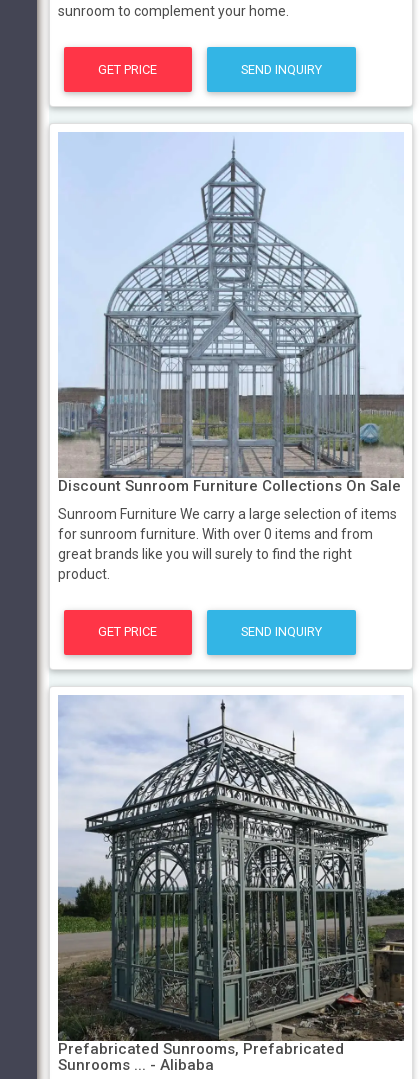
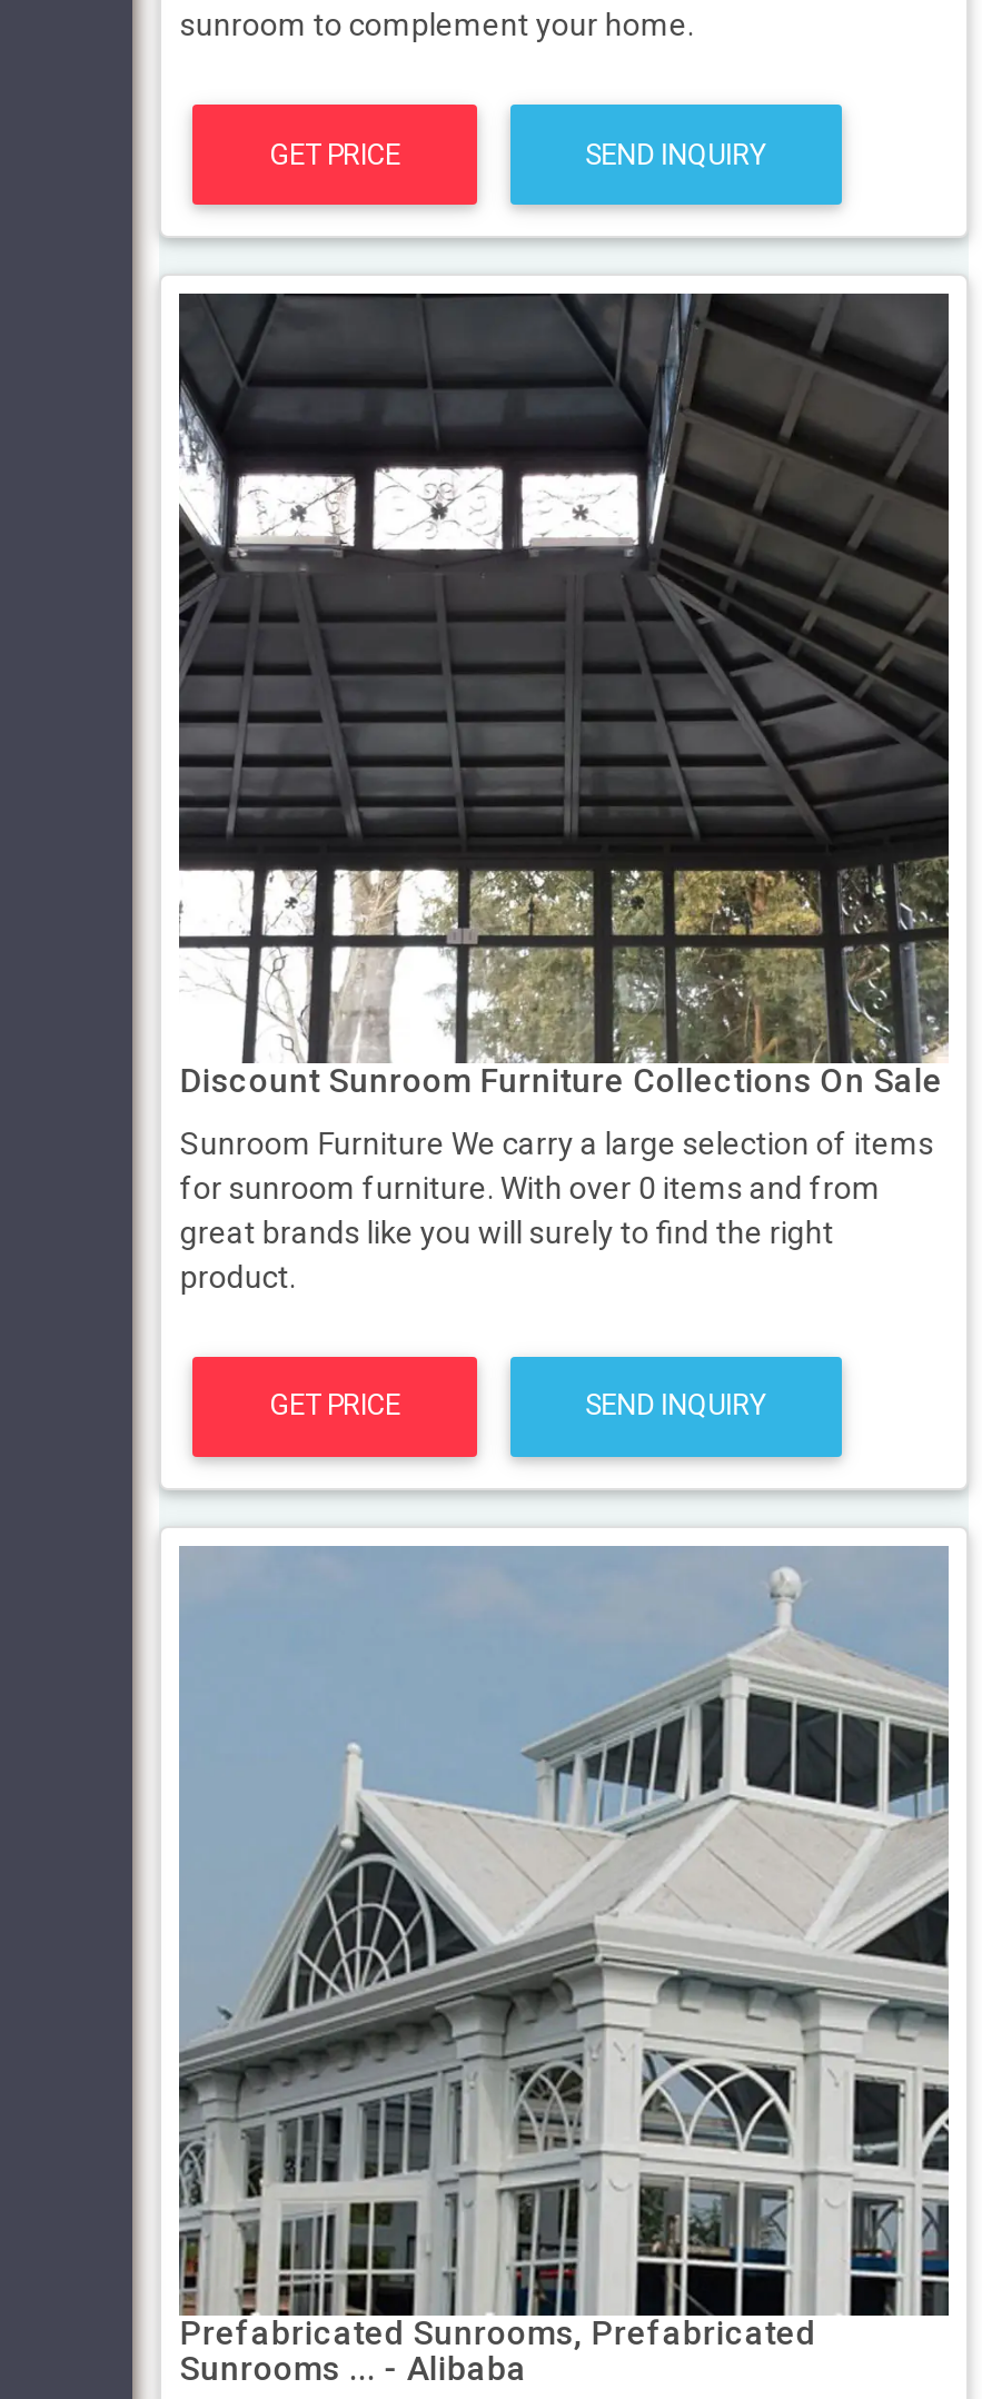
[57,132,404,474] [image] -> [177,291,951,1054] [image]
[58,696,405,1042] [image] -> [179,1546,951,2316] [image]

